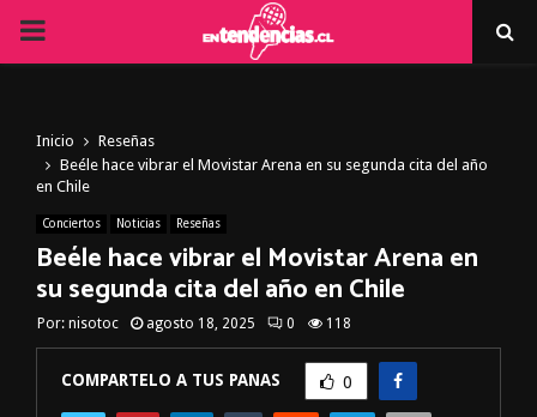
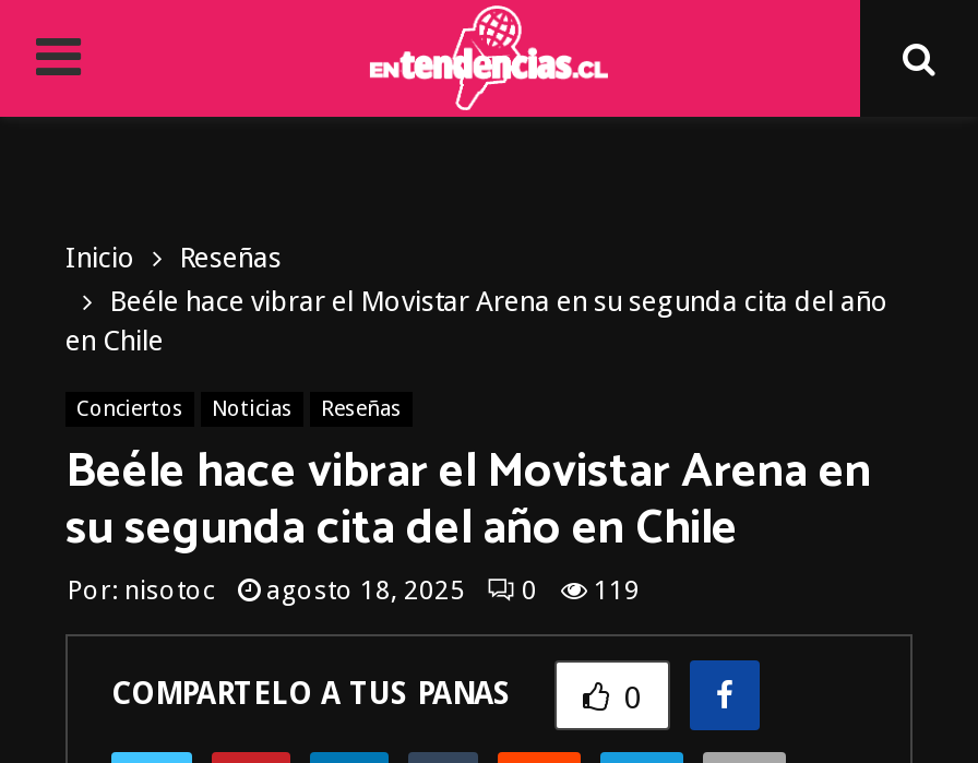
[37,315,351,332] Por: nisotoc agosto 18, 2025 0 118 -> [68,575,640,606] Por: nisotoc agosto 18, 2025 0 119

